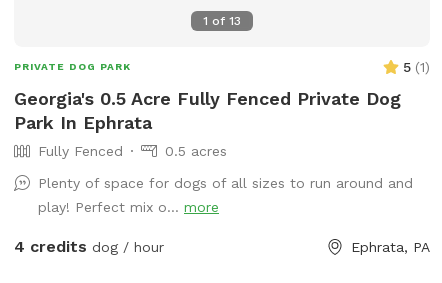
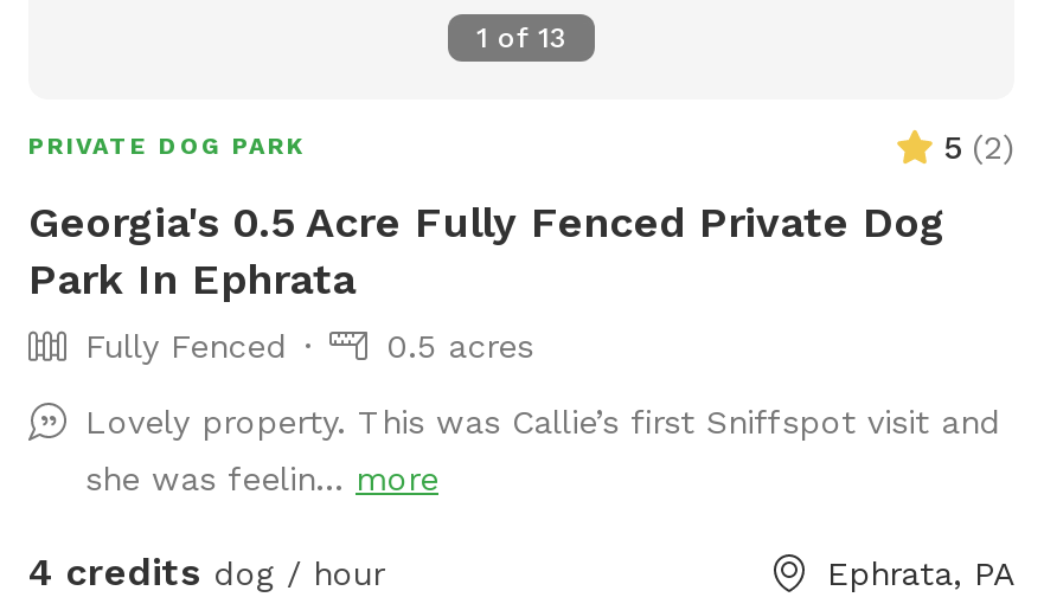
[403,59,430,75] 5 (1) -> [943,128,1014,166] 5 (2)
[38,175,413,191] Plenty of space for dogs of all sizes to run around and -> [85,403,1000,441] Lovely property. This was Callie’s first Sniffspot visit and
[38,199,219,215] play! Perfect mix o... more -> [85,460,438,498] she was feelin... more

